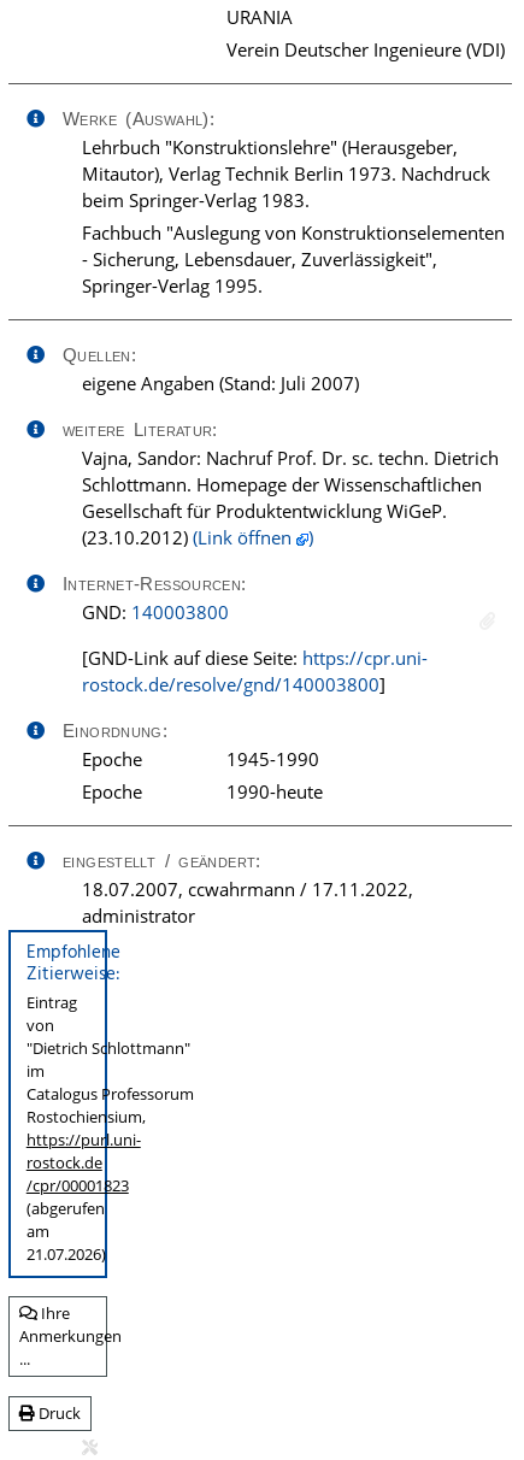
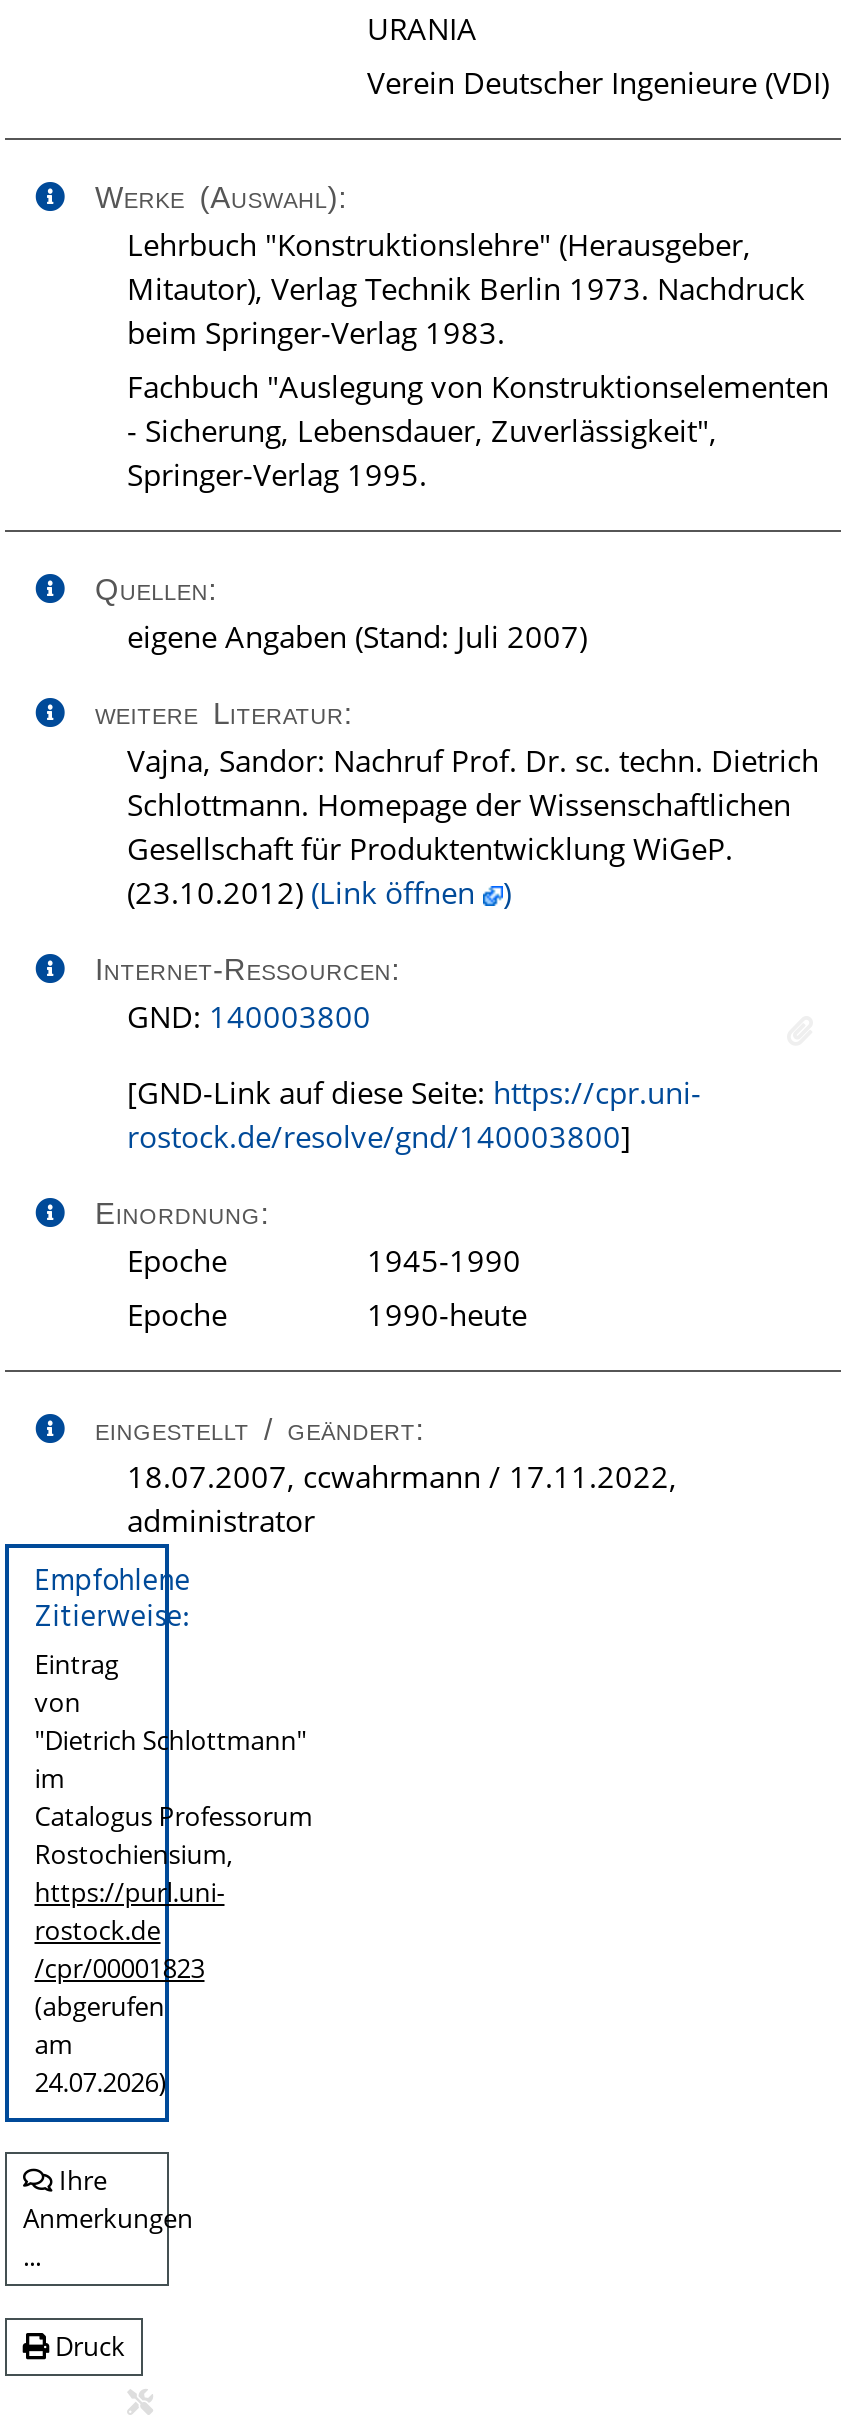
[26,1243,106,1265] 21.07.2026) -> [35,2064,167,2100] 24.07.2026)

